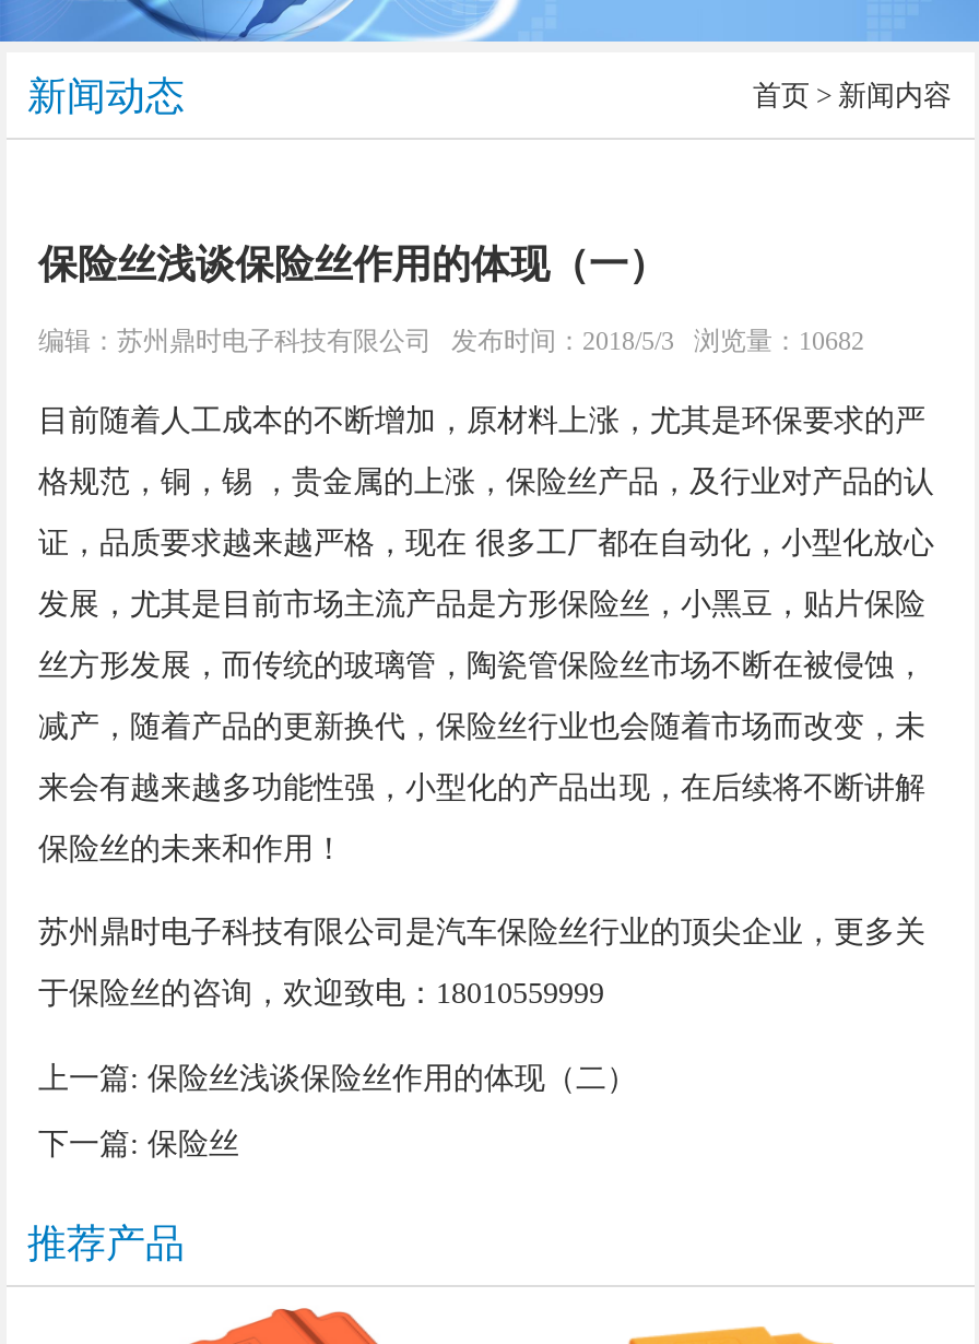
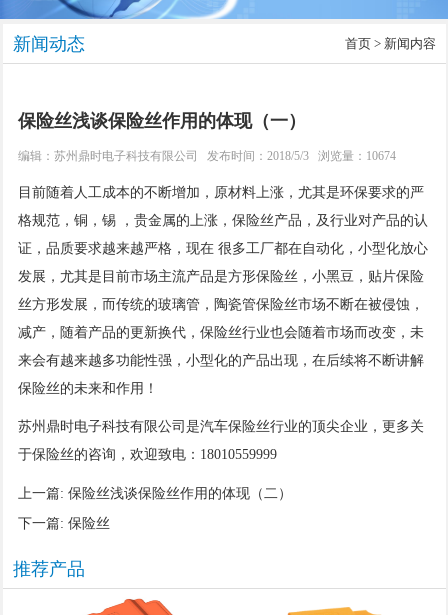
[38,327,864,357] 编辑：苏州鼎时电子科技有限公司发布时间：2018/5/3 浏览量：10682 -> [17,149,395,163] 编辑：苏州鼎时电子科技有限公司发布时间：2018/5/3 浏览量：10674

